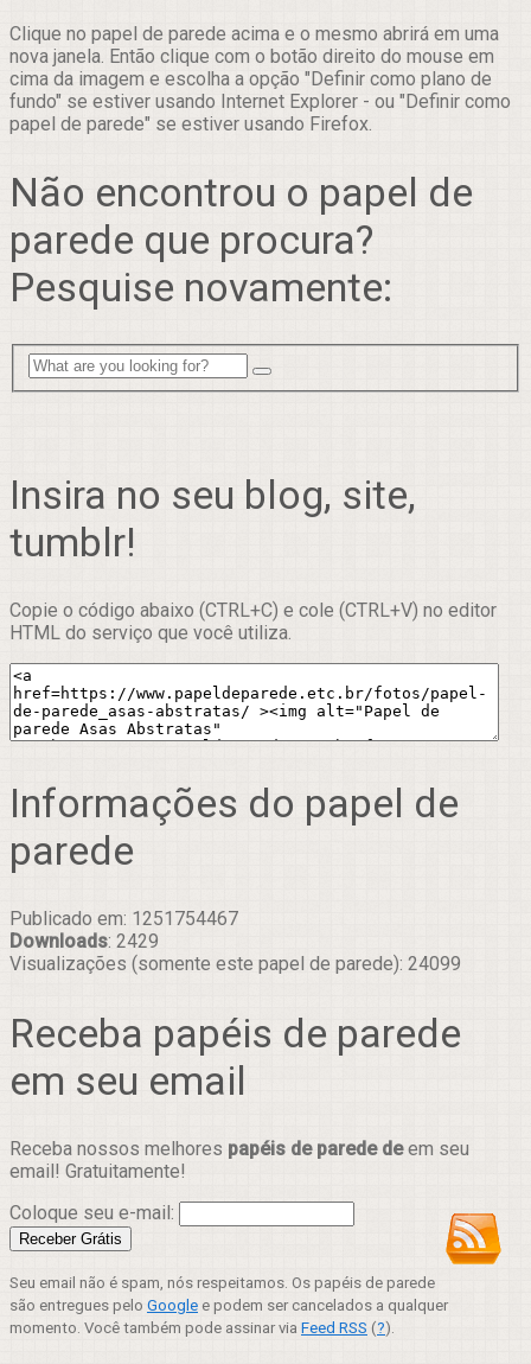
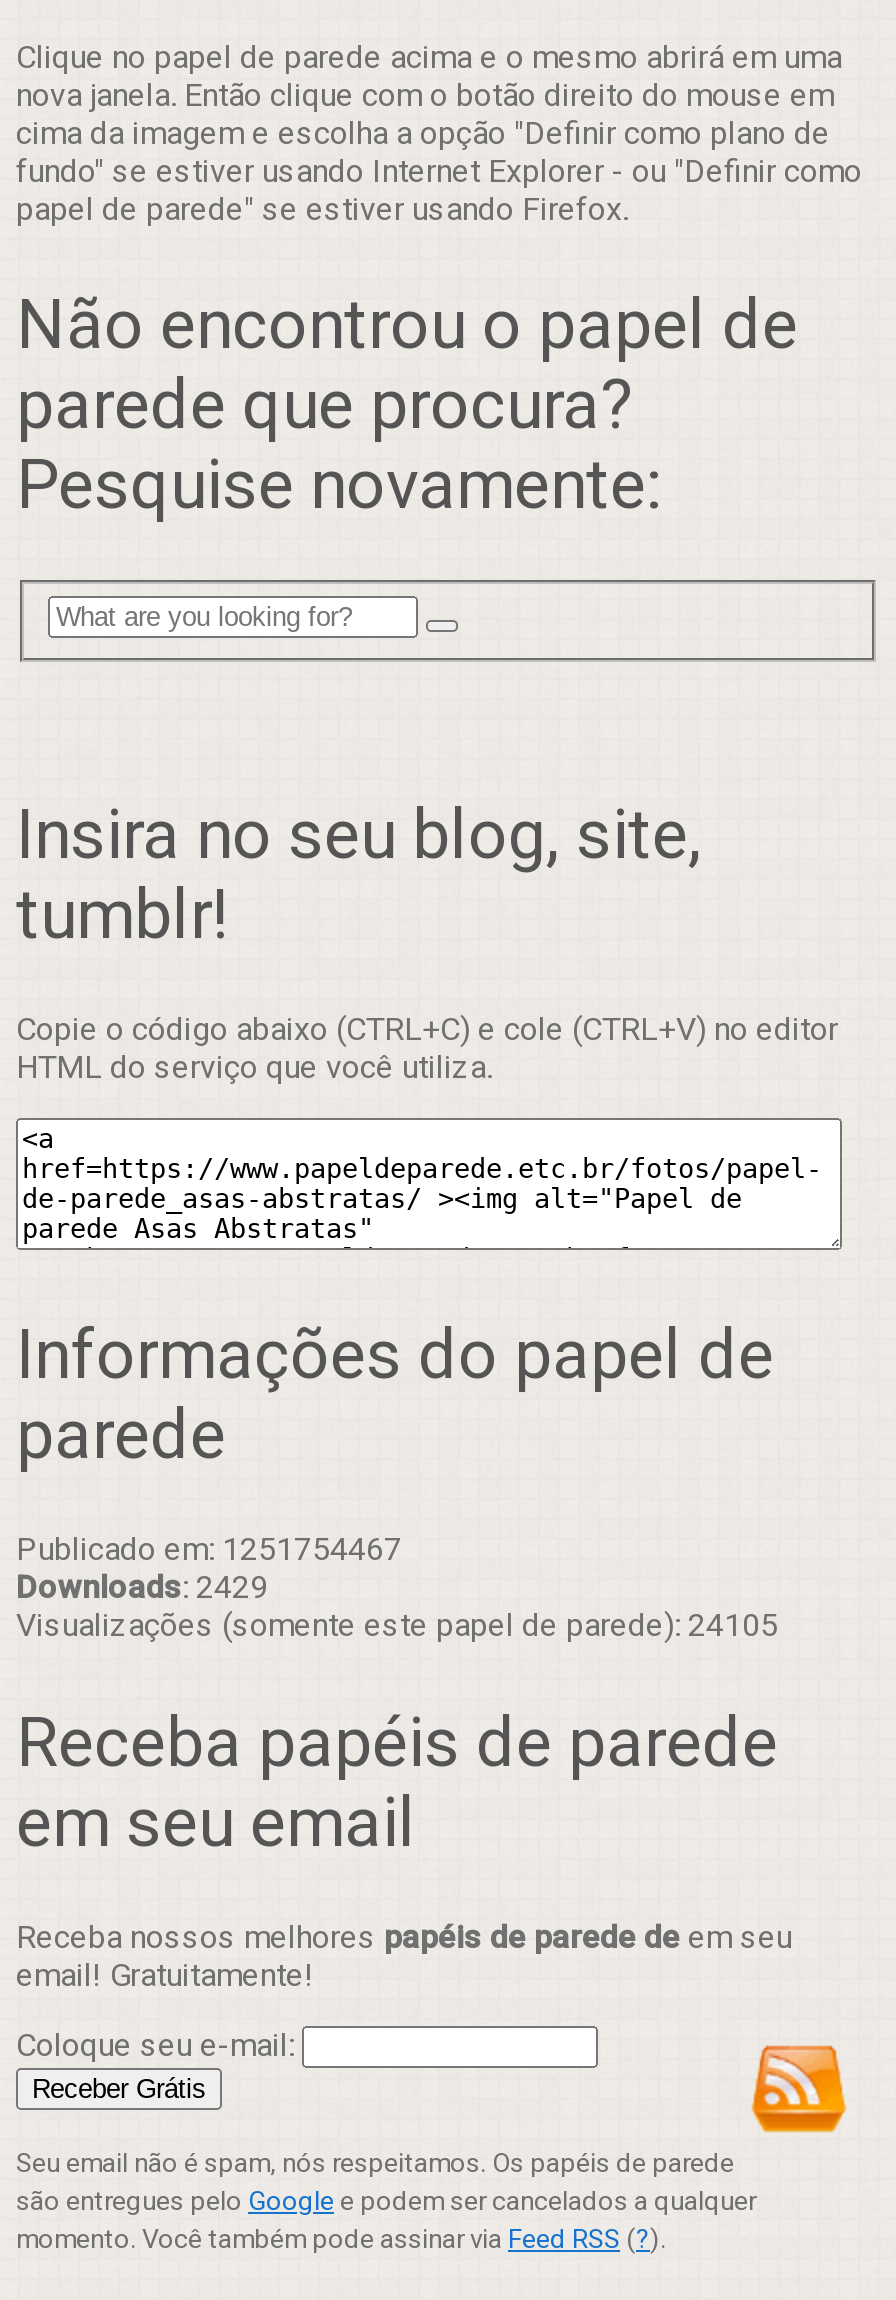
[9,953,461,975] Visualizações (somente este papel de parede): 24099 -> [16,1607,778,1645] Visualizações (somente este papel de parede): 24105

